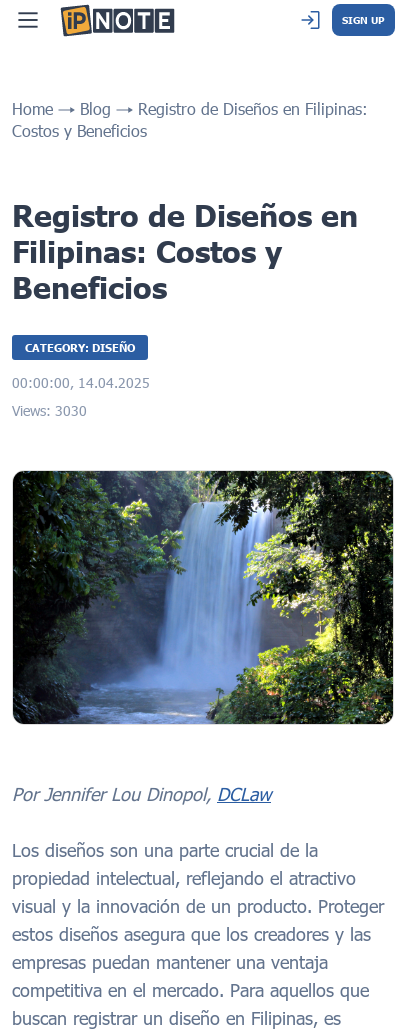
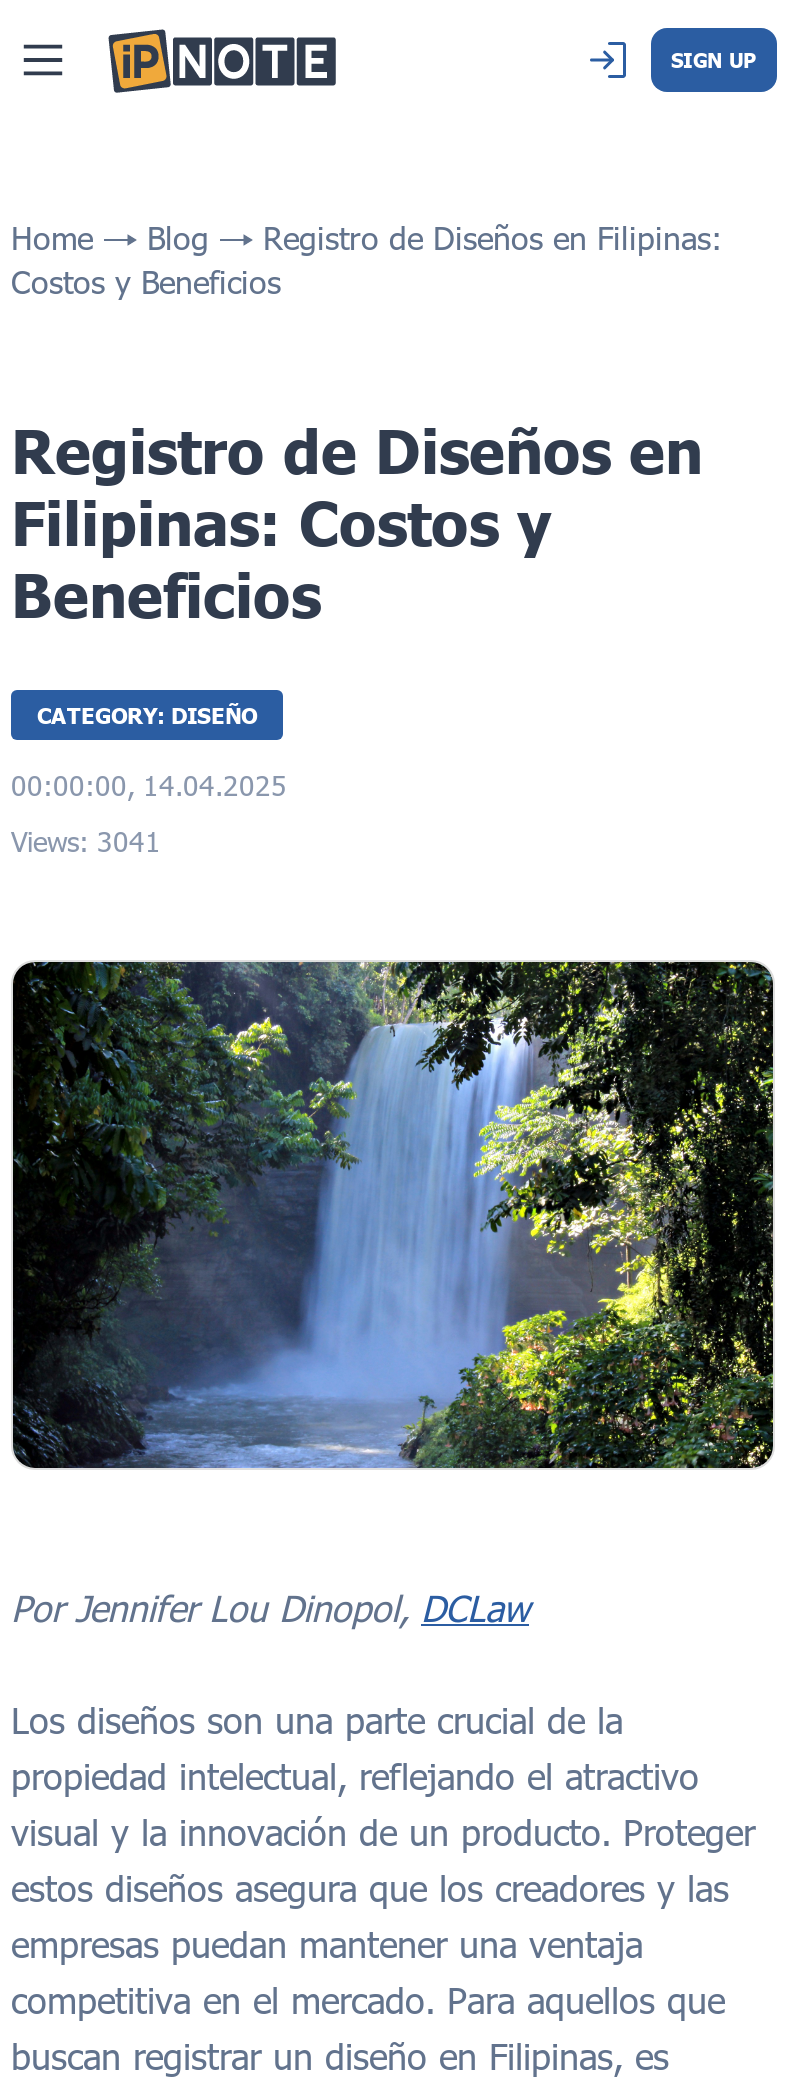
[12,402,87,419] Views: 3030 -> [11,824,161,858] Views: 3041

